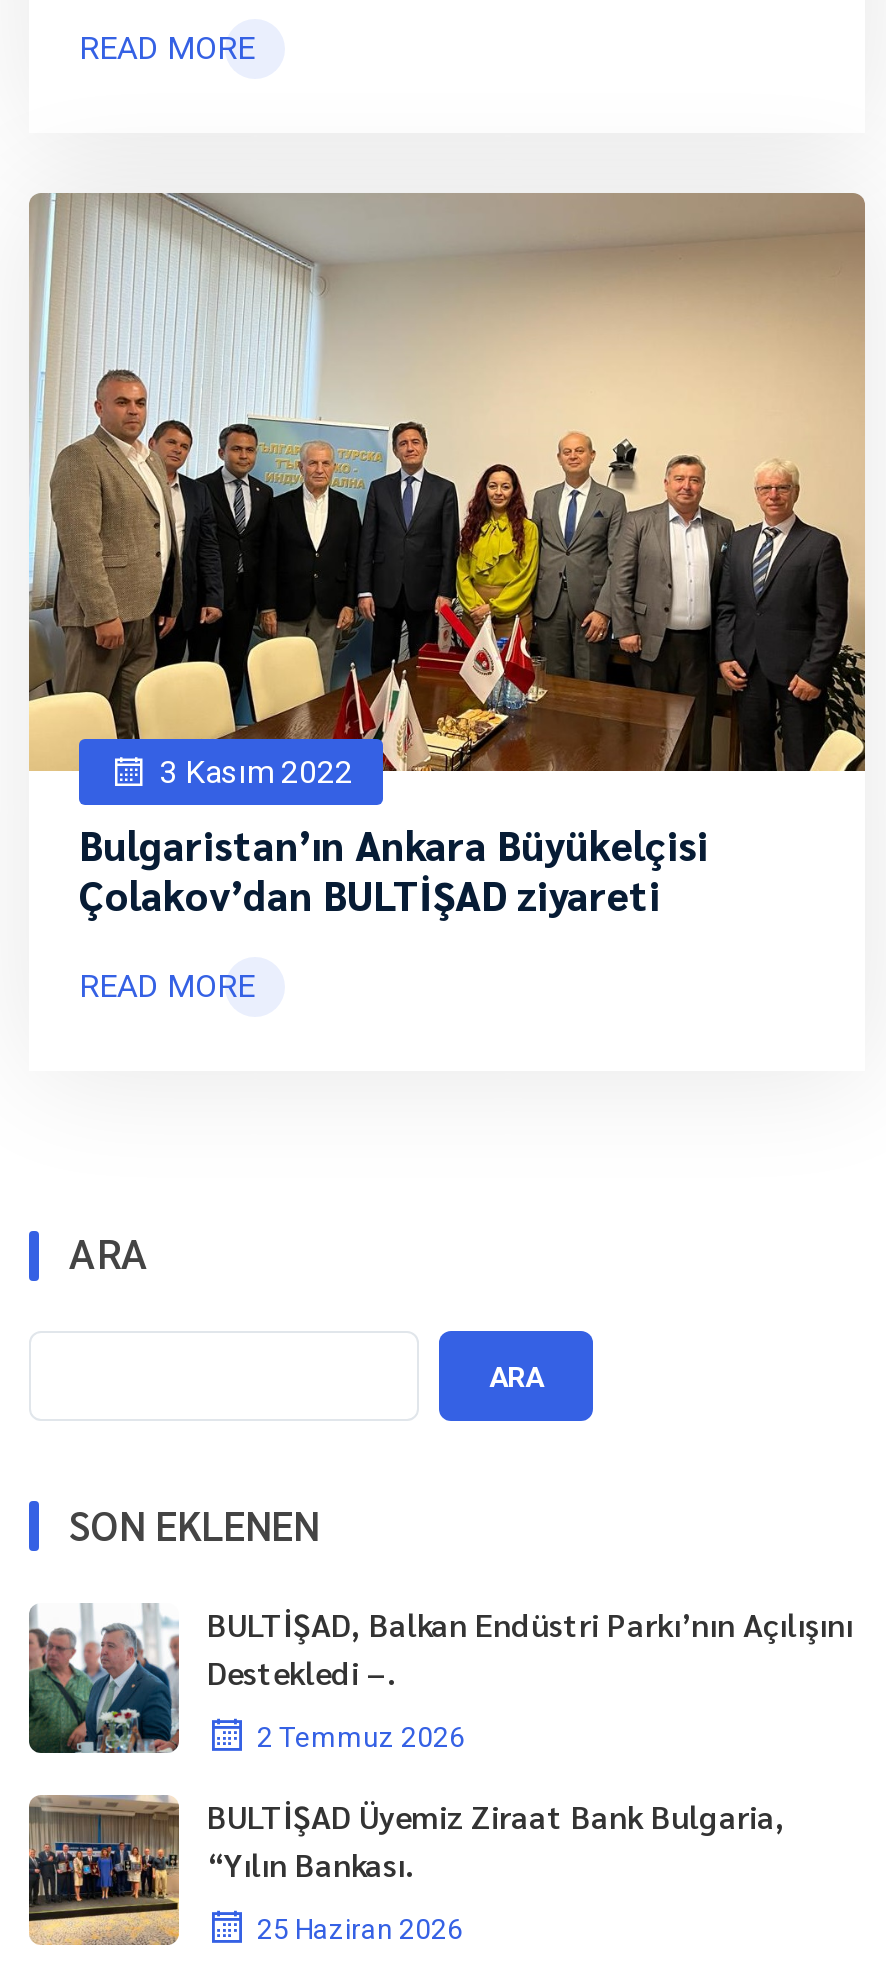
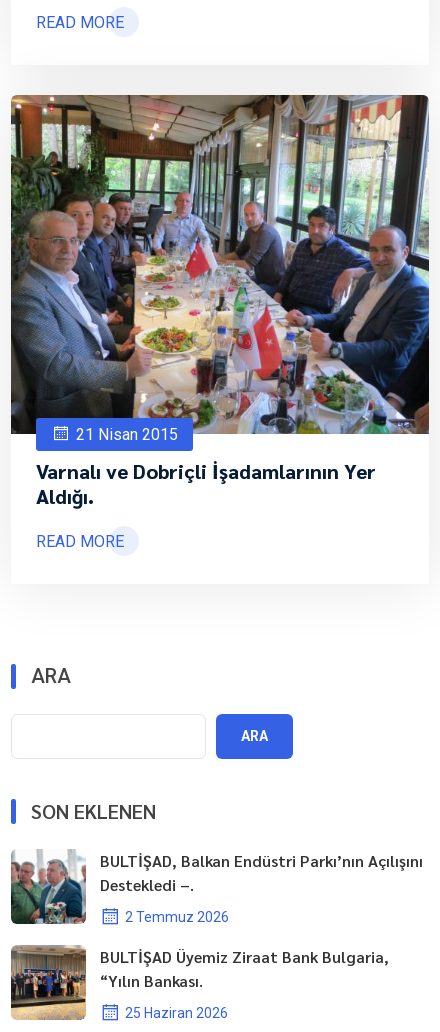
[29,192,867,791] [image] | 3 Kasım 2022 -> [10,95,430,444] [image] | 21 Nisan 2015
[79,819,709,921] Bulgaristan’ın Ankara Büyükelçisi | Çolakov’dan BULTİŞAD ziyareti -> [36,458,376,509] Varnalı ve Dobriçli İşadamlarının Yer | Aldığı.

